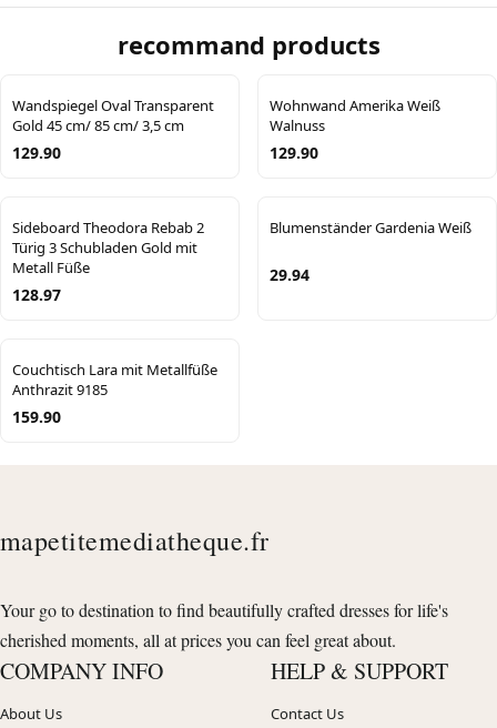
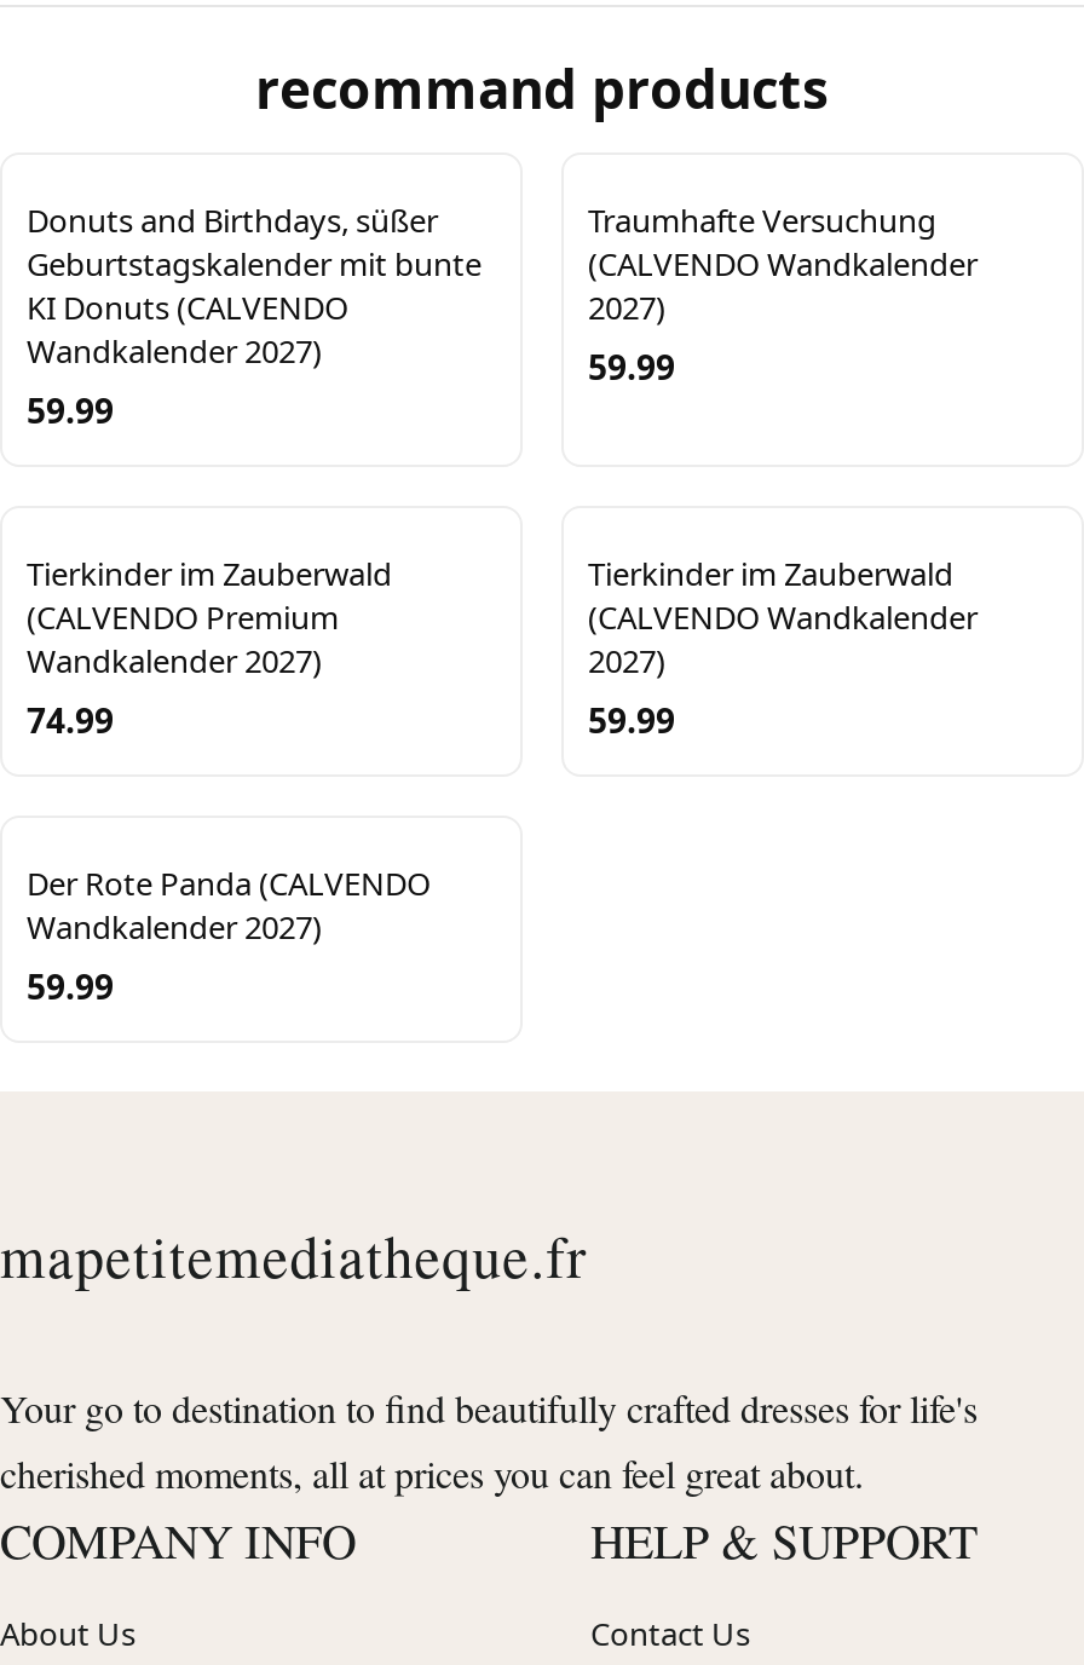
[12,95,214,163] Wandspiegel Oval Transparent | Gold 45 cm/ 85 cm/ 3,5 cm | 129.90 -> [27,198,482,433] Donuts and Birthdays, süßer | Geburtstagskalender mit bunte | KI Donuts (CALVENDO | Wandkalender 2027) | 59.99
[270,95,440,163] Wohnwand Amerika Weiß | Walnuss | 129.90 -> [588,198,978,389] Traumhafte Versuchung | (CALVENDO Wandkalender | 2027) | 59.99
[12,217,204,305] Sideboard Theodora Rebab 2 | Türig 3 Schubladen Gold mit | Metall Füße | 128.97 -> [27,551,392,742] Tierkinder im Zauberwald | (CALVENDO Premium | Wandkalender 2027) | 74.99
[270,217,471,285] Blumenständer Gardenia Weiß | 29.94 -> [588,551,978,742] Tierkinder im Zauberwald | (CALVENDO Wandkalender | 2027) | 59.99
[12,359,217,427] Couchtisch Lara mit Metallfüße | Anthrazit 9185 | 159.90 -> [27,861,431,1009] Der Rote Panda (CALVENDO | Wandkalender 2027) | 59.99

